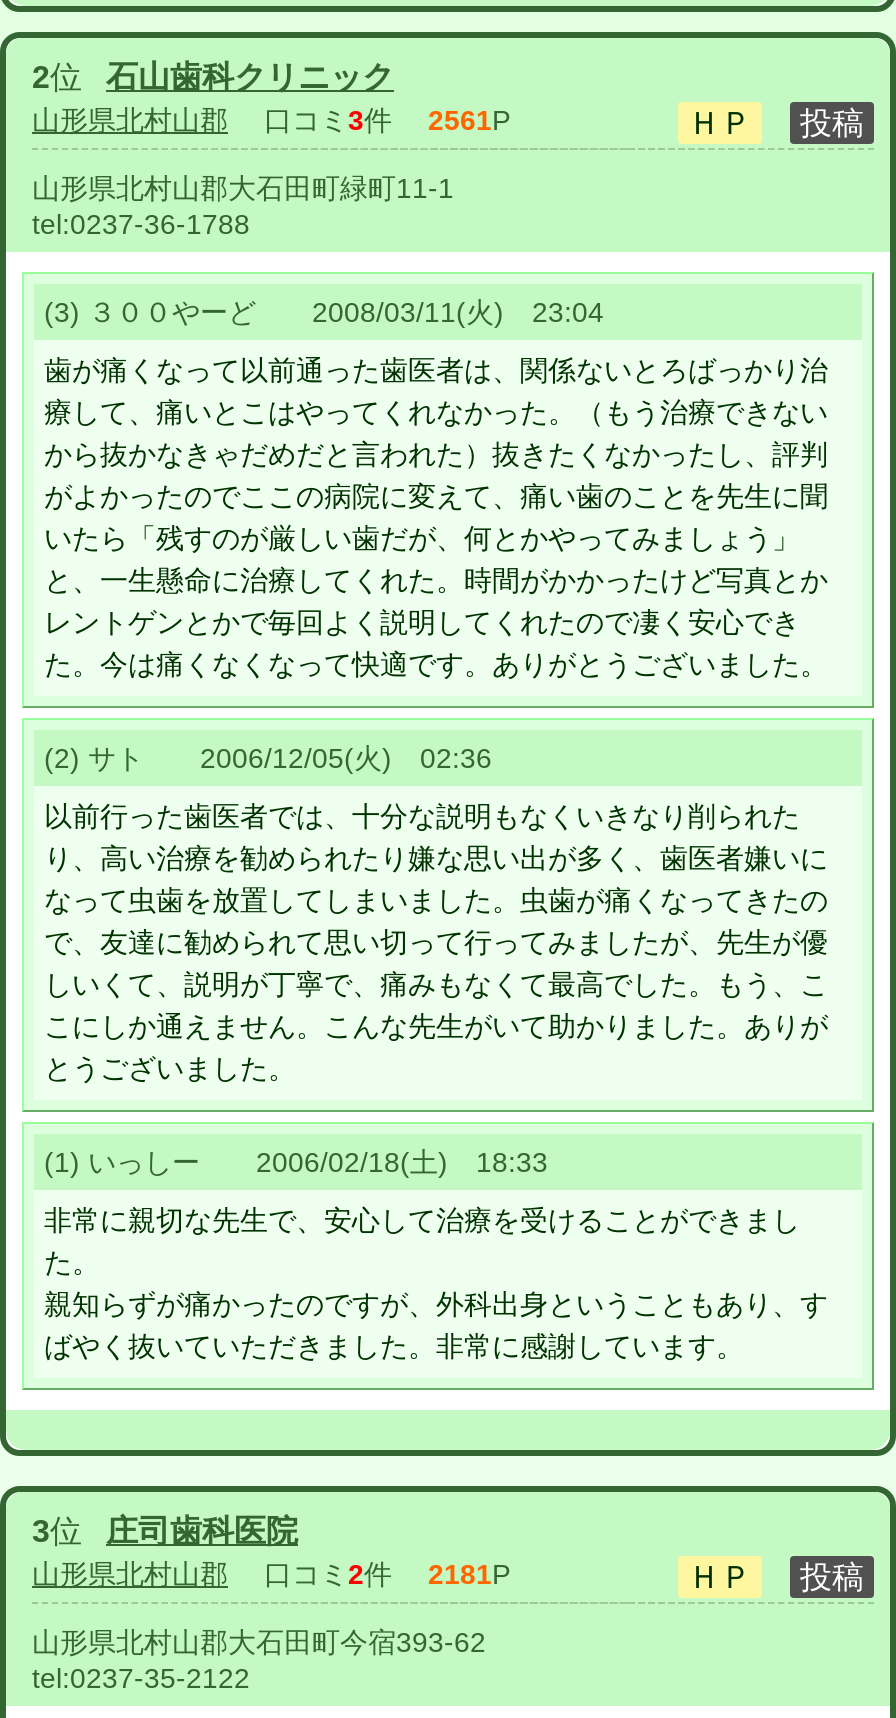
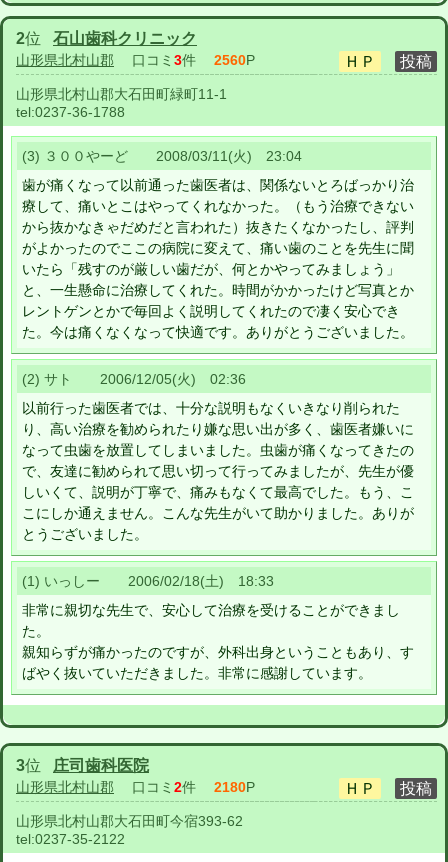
[32,105,510,137] 山形県北村山郡口コミ3件2561P -> [16,52,255,68] 山形県北村山郡口コミ3件2560P
[32,1559,510,1591] 山形県北村山郡口コミ2件2181P -> [16,779,255,795] 山形県北村山郡口コミ2件2180P

